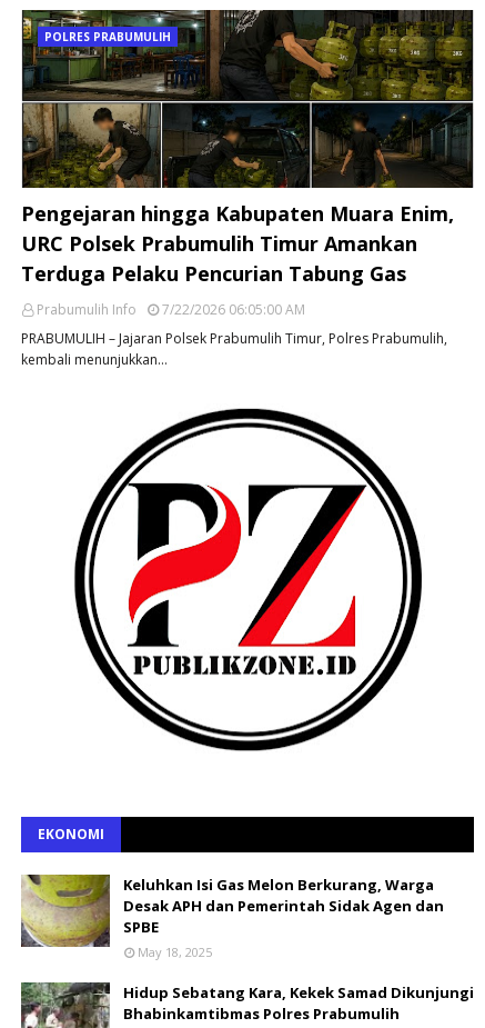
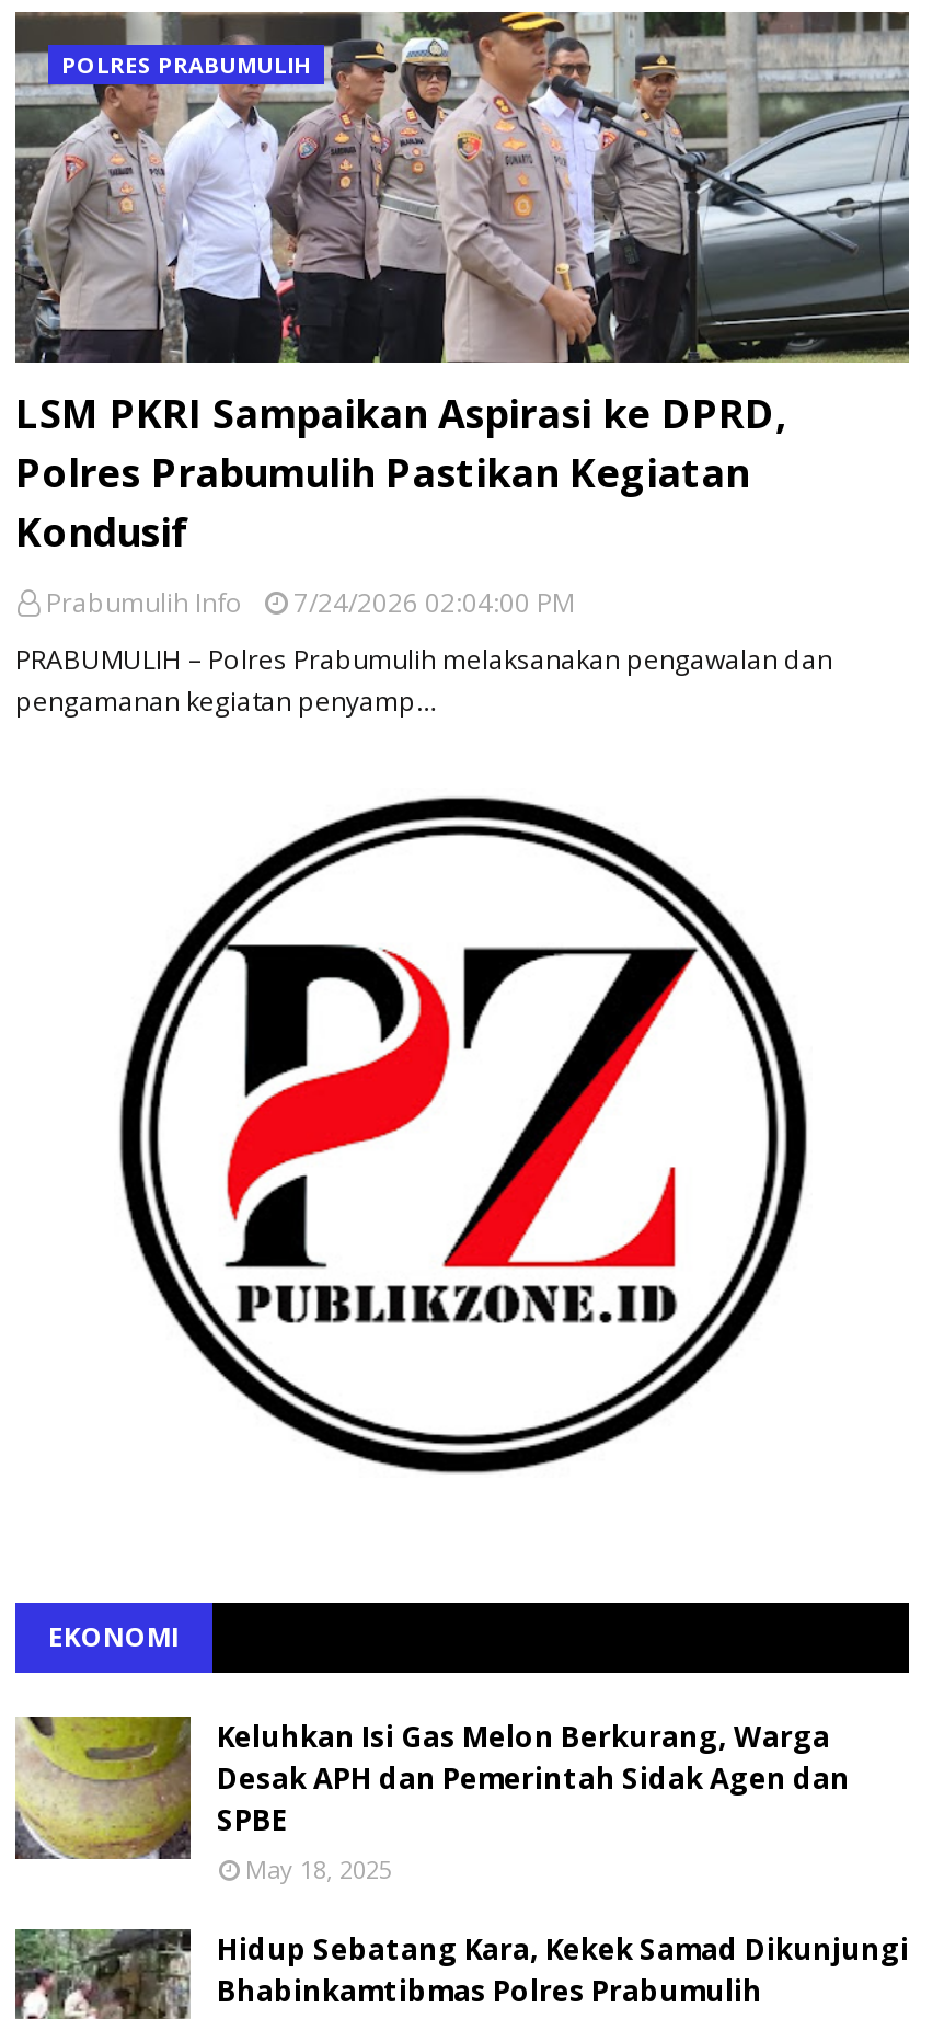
[21,9,474,286] [image] | Pengejaran hingga Kabupaten Muara Enim, | URC Polsek Prabumulih Timur Amankan | Terduga Pelaku Pencurian Tabung Gas -> [15,10,911,557] [image] | LSM PKRI Sampaikan Aspirasi ke DPRD, | Polres Prabumulih Pastikan Kegiatan | Kondusif
[37,300,305,318] Prabumulih Info 7/22/2026 06:05:00 AM -> [46,583,574,620] Prabumulih Info 7/24/2026 02:04:00 PM
[21,328,447,368] PRABUMULIH – Jajaran Polsek Prabumulih Timur, Polres Prabumulih, | kembali menunjukkan… -> [15,640,832,719] PRABUMULIH – Polres Prabumulih melaksanakan pengawalan dan | pengamanan kegiatan penyamp…

